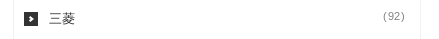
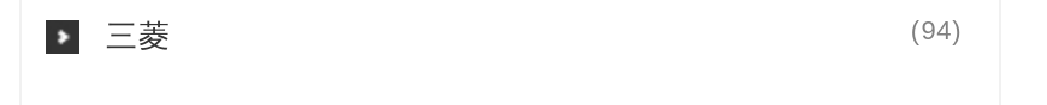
[383,10,405,22] (92) -> [911,16,963,44] (94)

